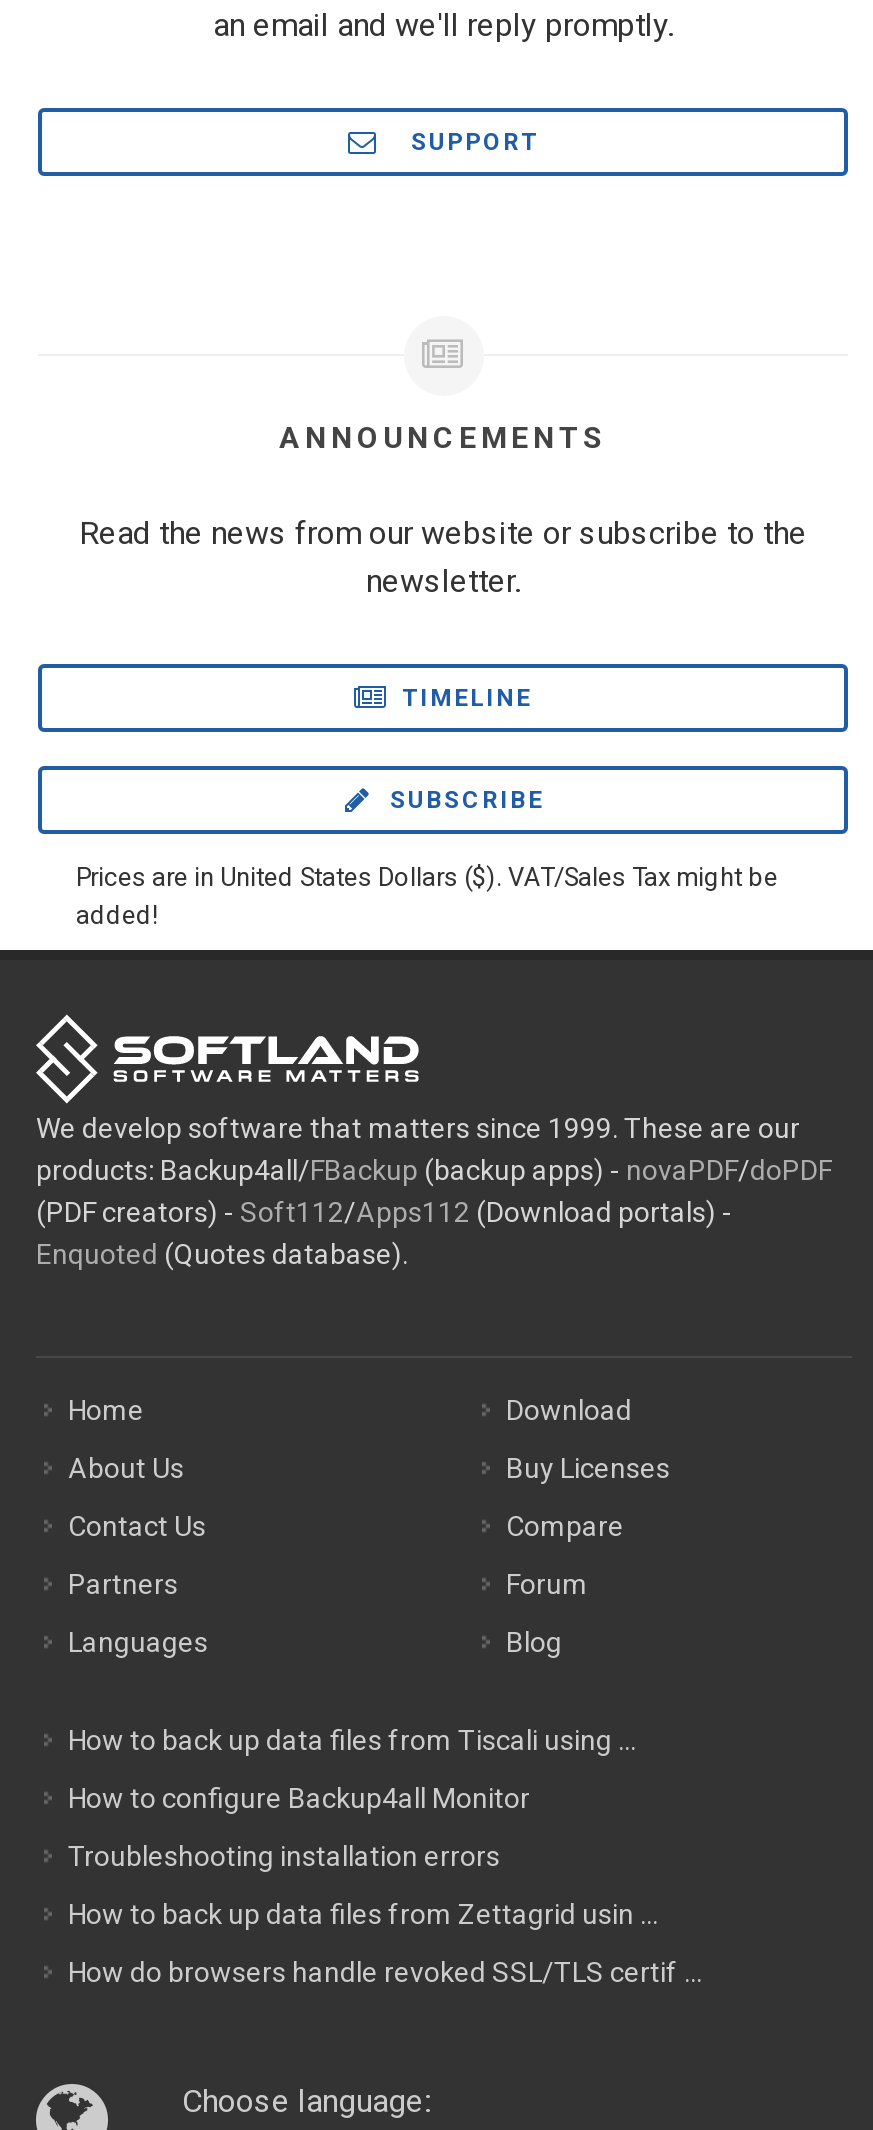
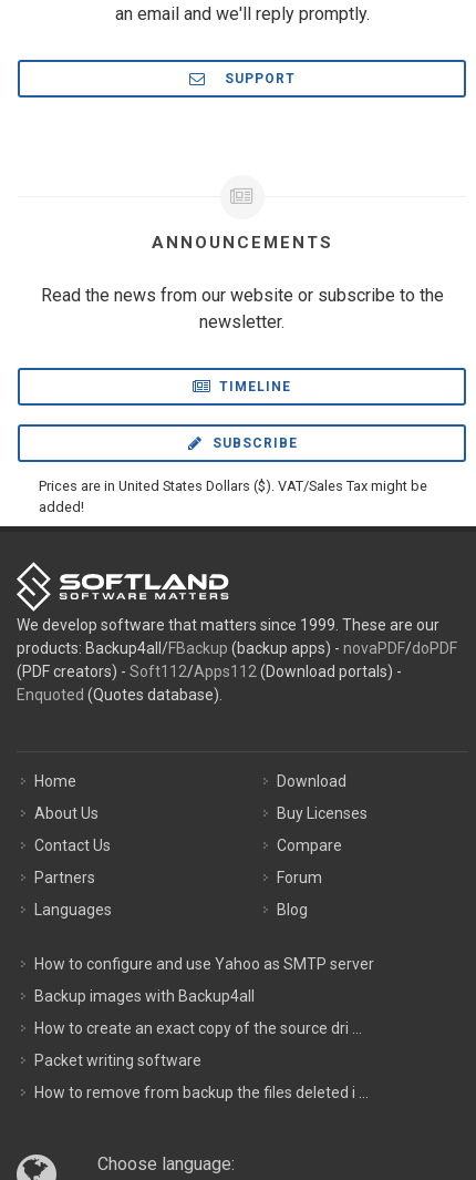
[68,1724,636,1756] How to back up data files from Tiscali using ... -> [34,955,374,973] How to configure and use Yahoo as SMTP server
[68,1782,530,1814] How to configure Backup4all Monitor -> [34,987,255,1005] Backup images with Backup4all
[68,1840,500,1872] Troubleshooting installation errors -> [34,1019,362,1037] How to create an exact copy of the source dri ...
[68,1898,658,1930] How to back up data files from Zettagrid usin ... -> [34,1051,201,1069] Packet writing software
[68,1956,702,1988] How do browsers handle revoked SSL/TLS certif ... -> [34,1084,369,1101] How to remove from backup the files deleted i ...

